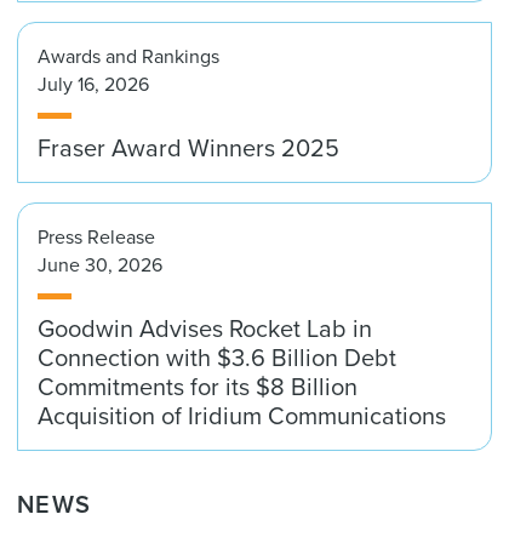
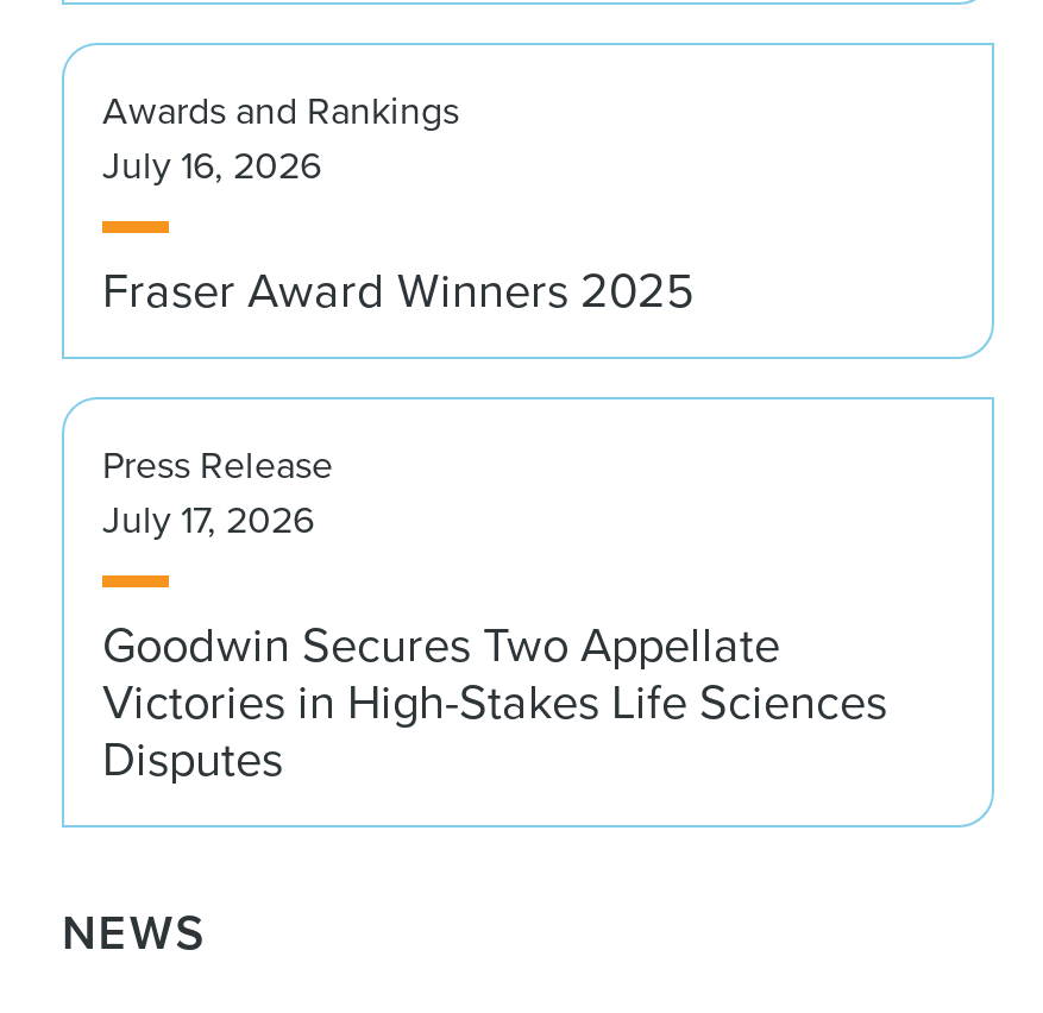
[38,251,162,279] June 30, 2026 -> [102,492,314,545] July 17, 2026
[38,310,446,434] Goodwin Advises Rocket Lab in | Connection with $3.6 Billion Debt | Commitments for its $8 Billion | Acquisition of Iridium Communications -> [102,609,887,792] Goodwin Secures Two Appellate | Victories in High-Stakes Life Sciences | Disputes

